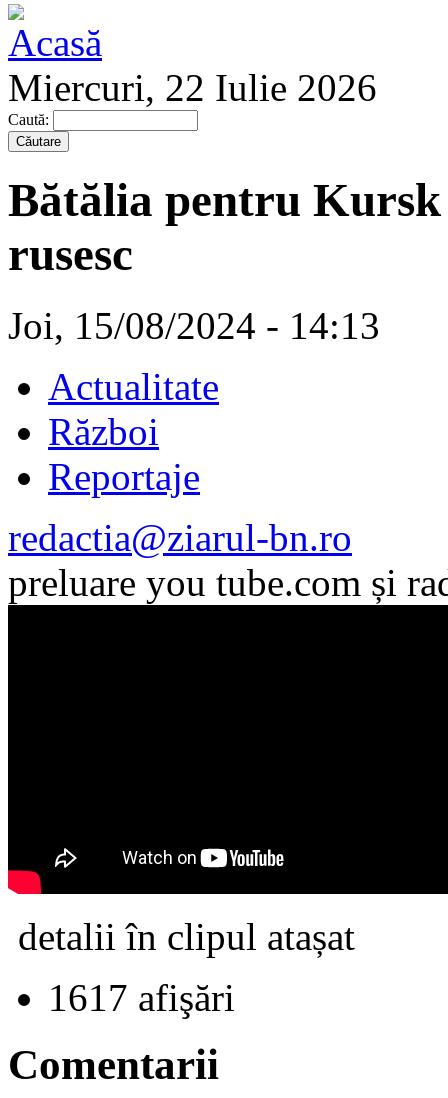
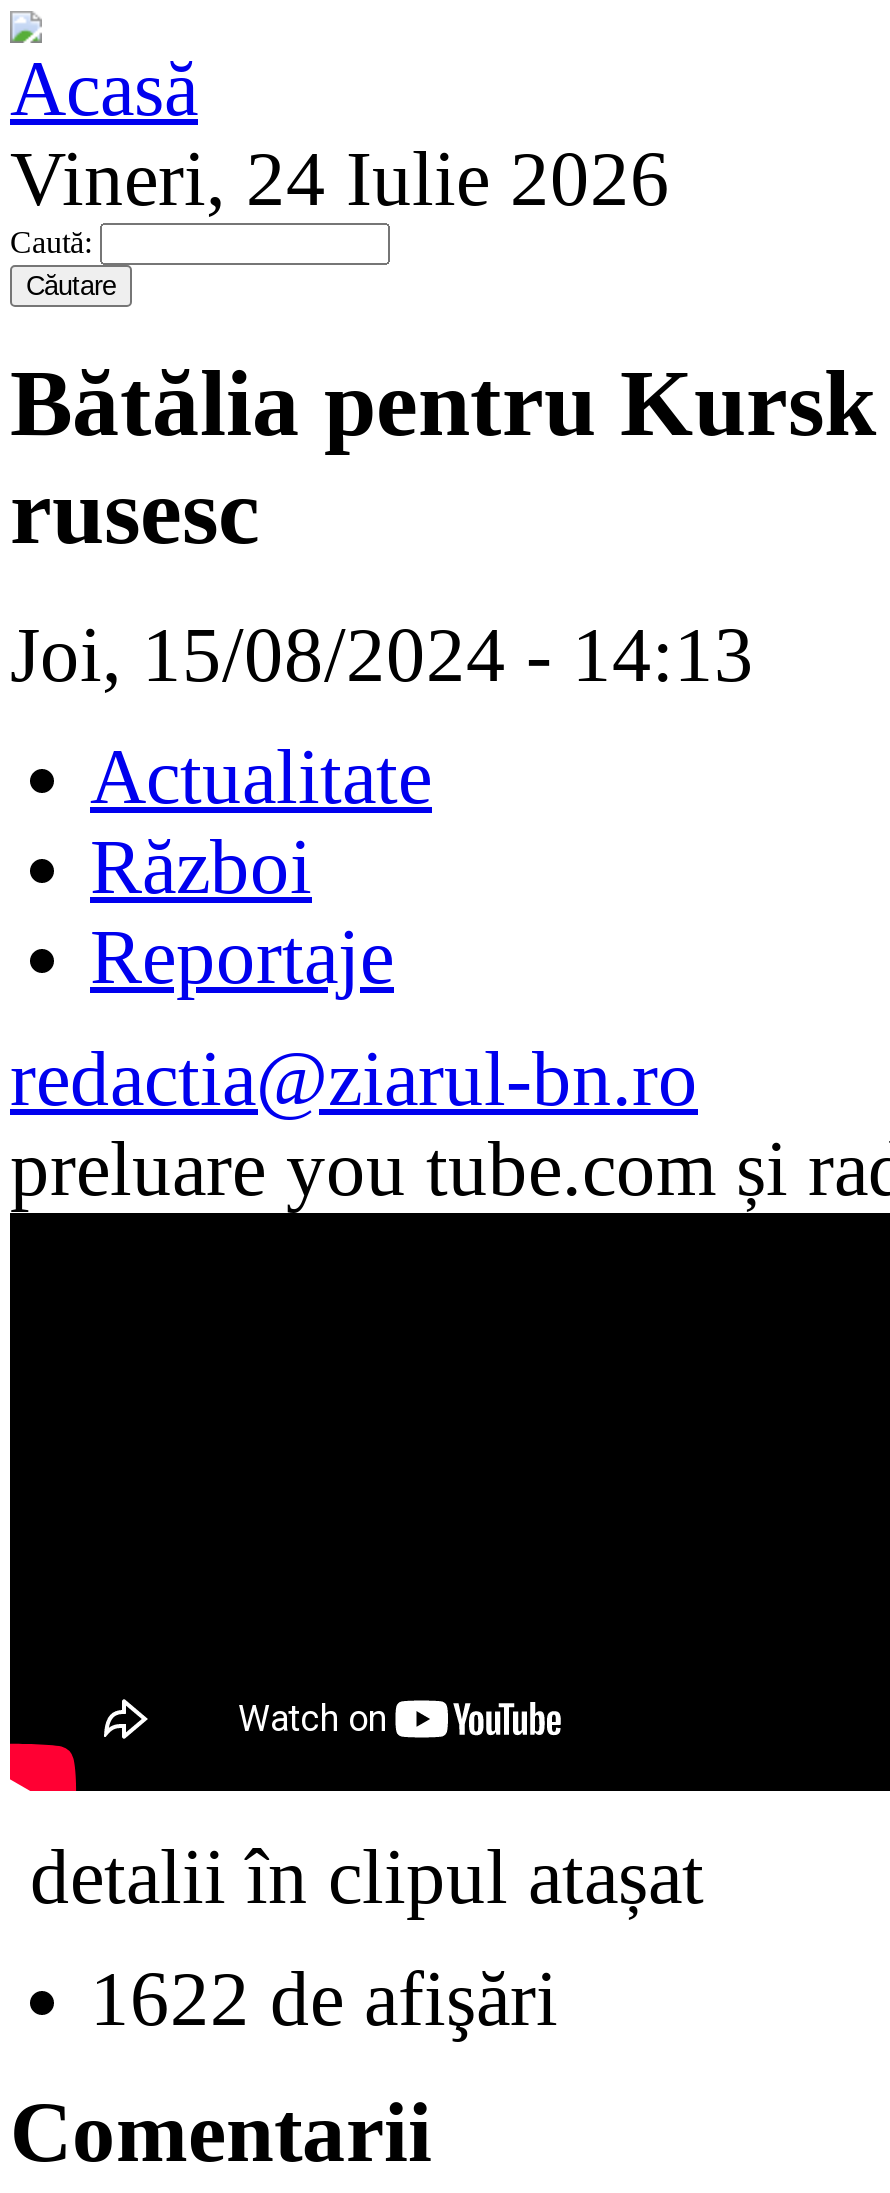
[8,66,377,109] Miercuri, 22 Iulie 2026 -> [10,135,670,221] Vineri, 24 Iulie 2026
[48,976,235,1019] 1617 afişări -> [90,1955,558,2041] 1622 de afişări

